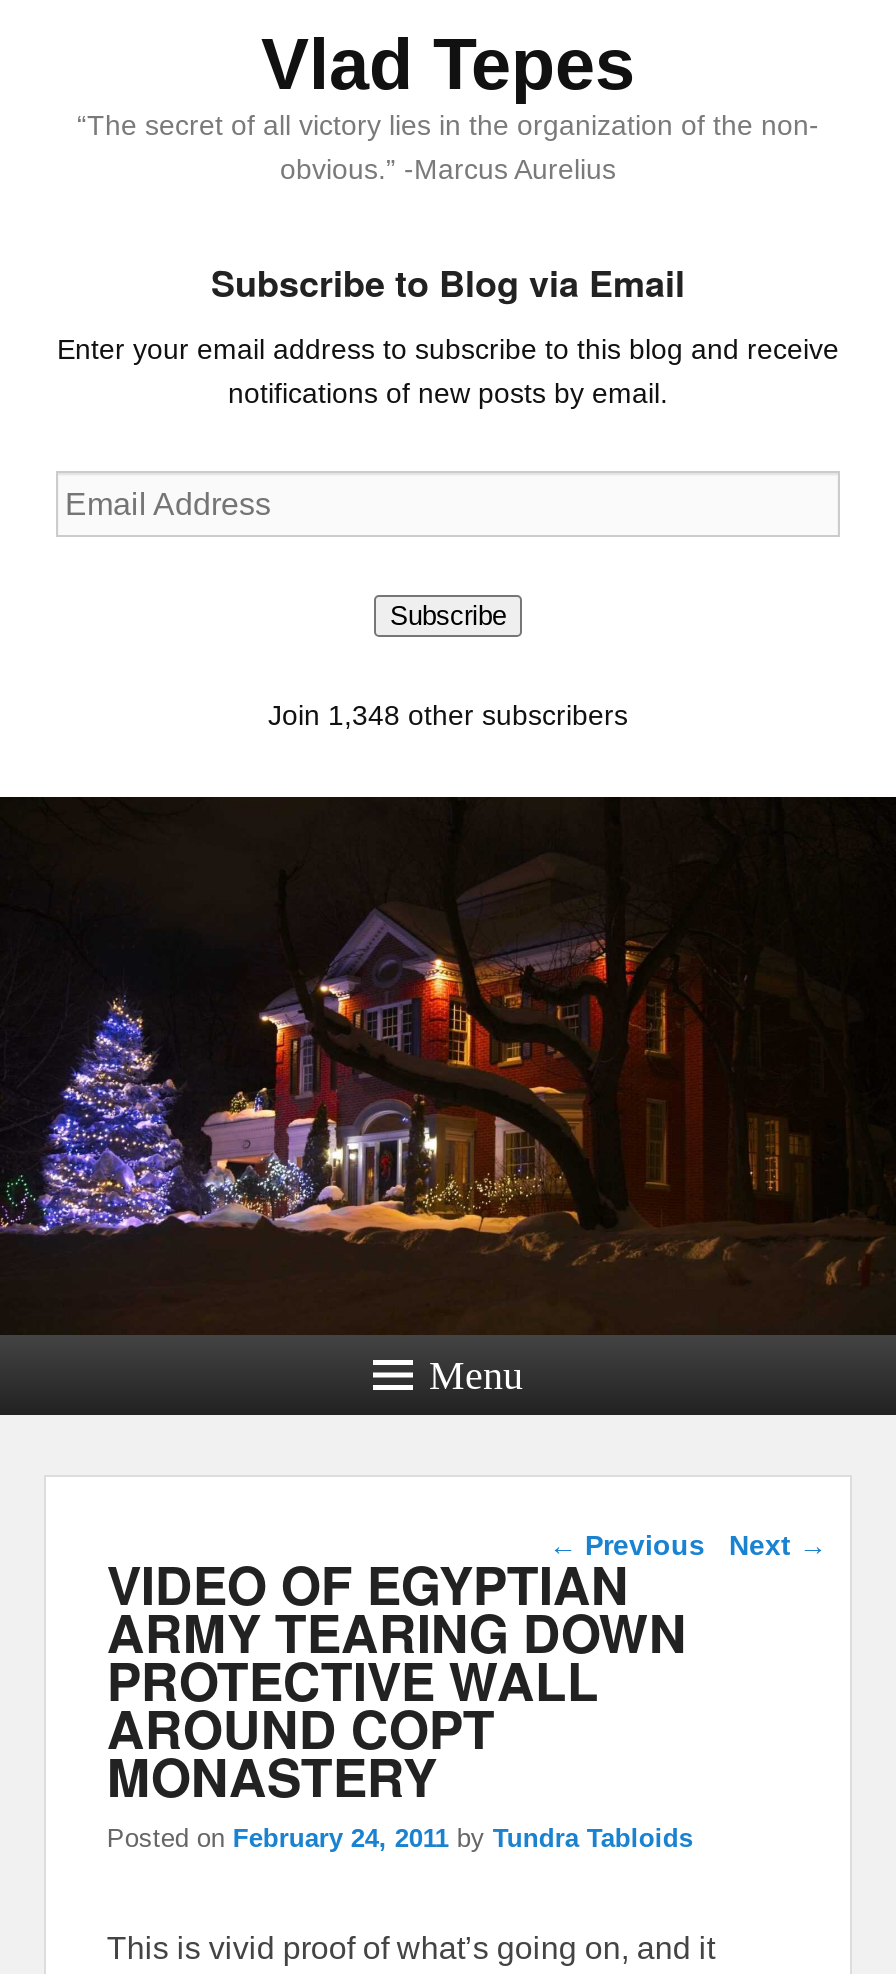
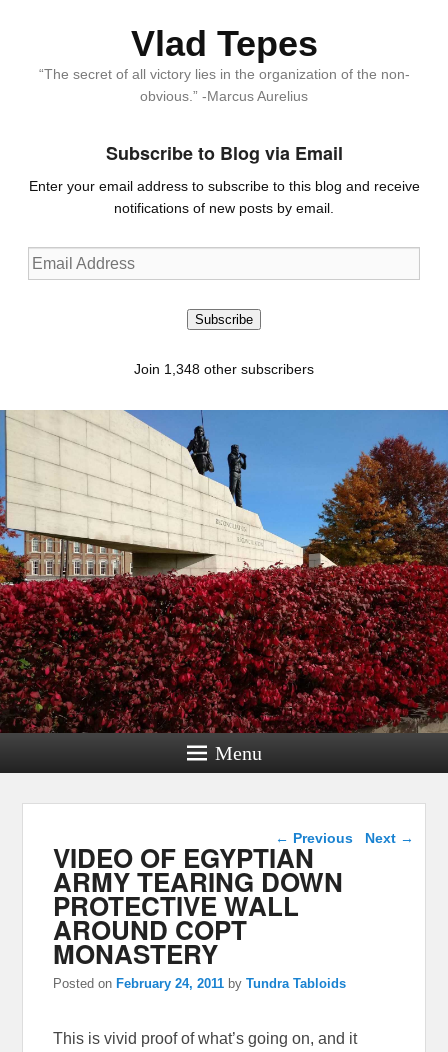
[6,795,890,1337] [image] -> [3,410,445,733] [image]

